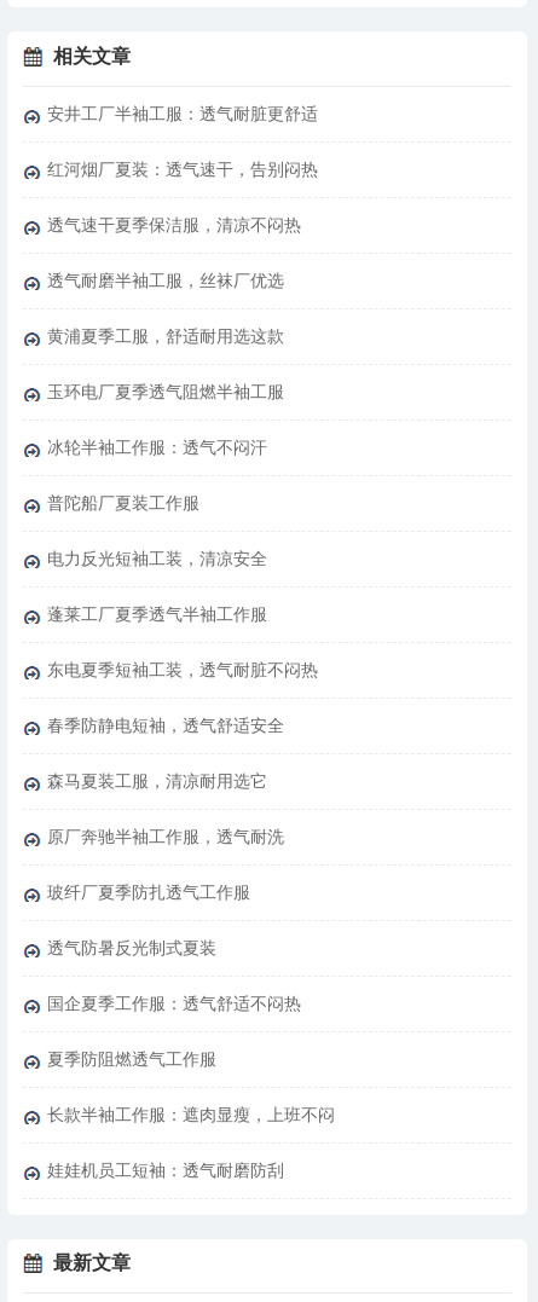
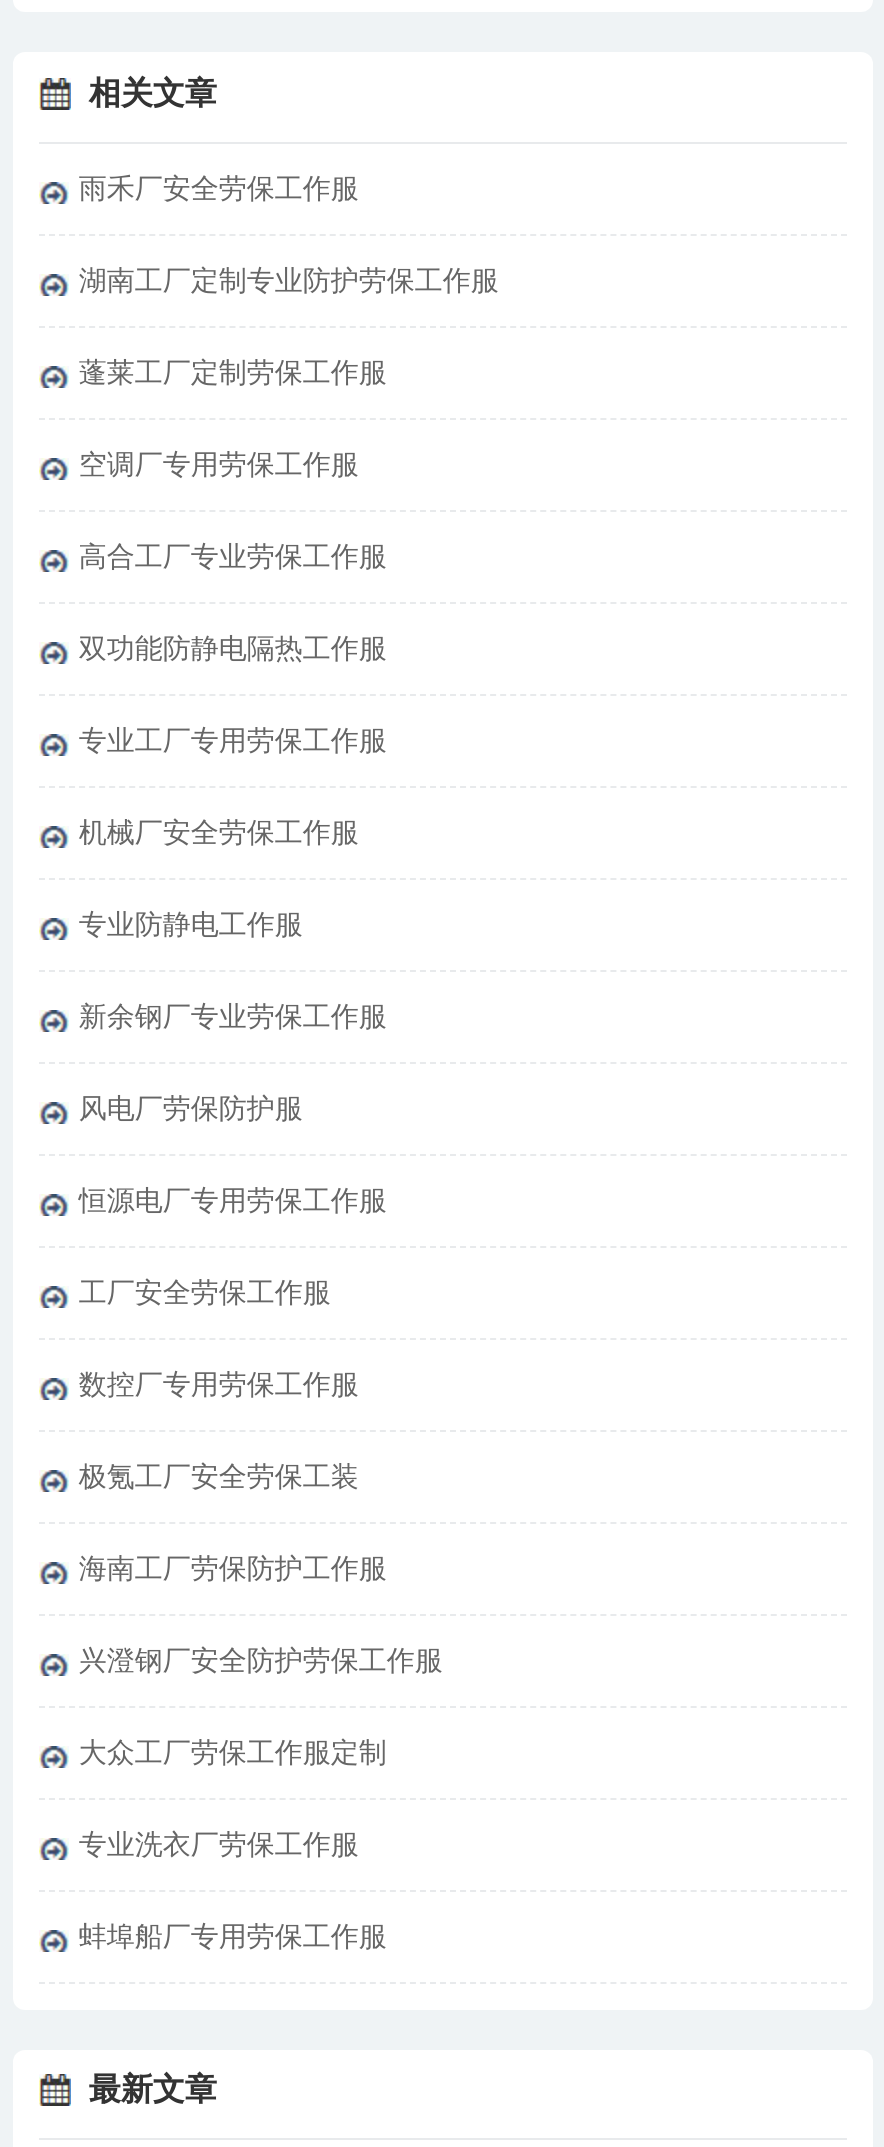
[47,105,318,123] 安井工厂半袖工服：透气耐脏更舒适 -> [79,174,359,204] 雨禾厂安全劳保工作服
[47,161,318,179] 红河烟厂夏装：透气速干，告别闷热 -> [79,266,499,296] 湖南工厂定制专业防护劳保工作服
[47,216,301,234] 透气速干夏季保洁服，清凉不闷热 -> [79,358,387,388] 蓬莱工厂定制劳保工作服
[47,272,284,290] 透气耐磨半袖工服，丝袜厂优选 -> [79,450,359,480] 空调厂专用劳保工作服
[47,327,284,346] 黄浦夏季工服，舒适耐用选这款 -> [79,542,387,572] 高合工厂专业劳保工作服
[47,383,284,401] 玉环电厂夏季透气阻燃半袖工服 -> [79,634,387,664] 双功能防静电隔热工作服
[47,439,267,457] 冰轮半袖工作服：透气不闷汗 -> [79,726,387,756] 专业工厂专用劳保工作服
[47,494,199,512] 普陀船厂夏装工作服 -> [79,818,359,848] 机械厂安全劳保工作服
[47,550,267,568] 电力反光短袖工装，清凉安全 -> [79,910,303,940] 专业防静电工作服
[47,606,267,624] 蓬莱工厂夏季透气半袖工作服 -> [79,1002,387,1032] 新余钢厂专业劳保工作服
[47,661,318,679] 东电夏季短袖工装，透气耐脏不闷热 -> [79,1094,303,1124] 风电厂劳保防护服
[47,717,284,735] 春季防静电短袖，透气舒适安全 -> [79,1186,387,1216] 恒源电厂专用劳保工作服
[47,772,267,791] 森马夏装工服，清凉耐用选它 -> [79,1278,331,1308] 工厂安全劳保工作服
[47,828,284,846] 原厂奔驰半袖工作服，透气耐洗 -> [79,1370,359,1400] 数控厂专用劳保工作服
[47,884,250,902] 玻纤厂夏季防扎透气工作服 -> [79,1462,359,1492] 极氪工厂安全劳保工装
[47,939,216,957] 透气防暑反光制式夏装 -> [79,1554,387,1584] 海南工厂劳保防护工作服
[47,995,301,1013] 国企夏季工作服：透气舒适不闷热 -> [79,1646,443,1676] 兴澄钢厂安全防护劳保工作服
[47,1050,216,1069] 夏季防阻燃透气工作服 -> [79,1738,387,1768] 大众工厂劳保工作服定制
[47,1106,335,1124] 长款半袖工作服：遮肉显瘦，上班不闷 -> [79,1830,359,1860] 专业洗衣厂劳保工作服
[47,1162,284,1180] 娃娃机员工短袖：透气耐磨防刮 -> [79,1922,387,1952] 蚌埠船厂专用劳保工作服

